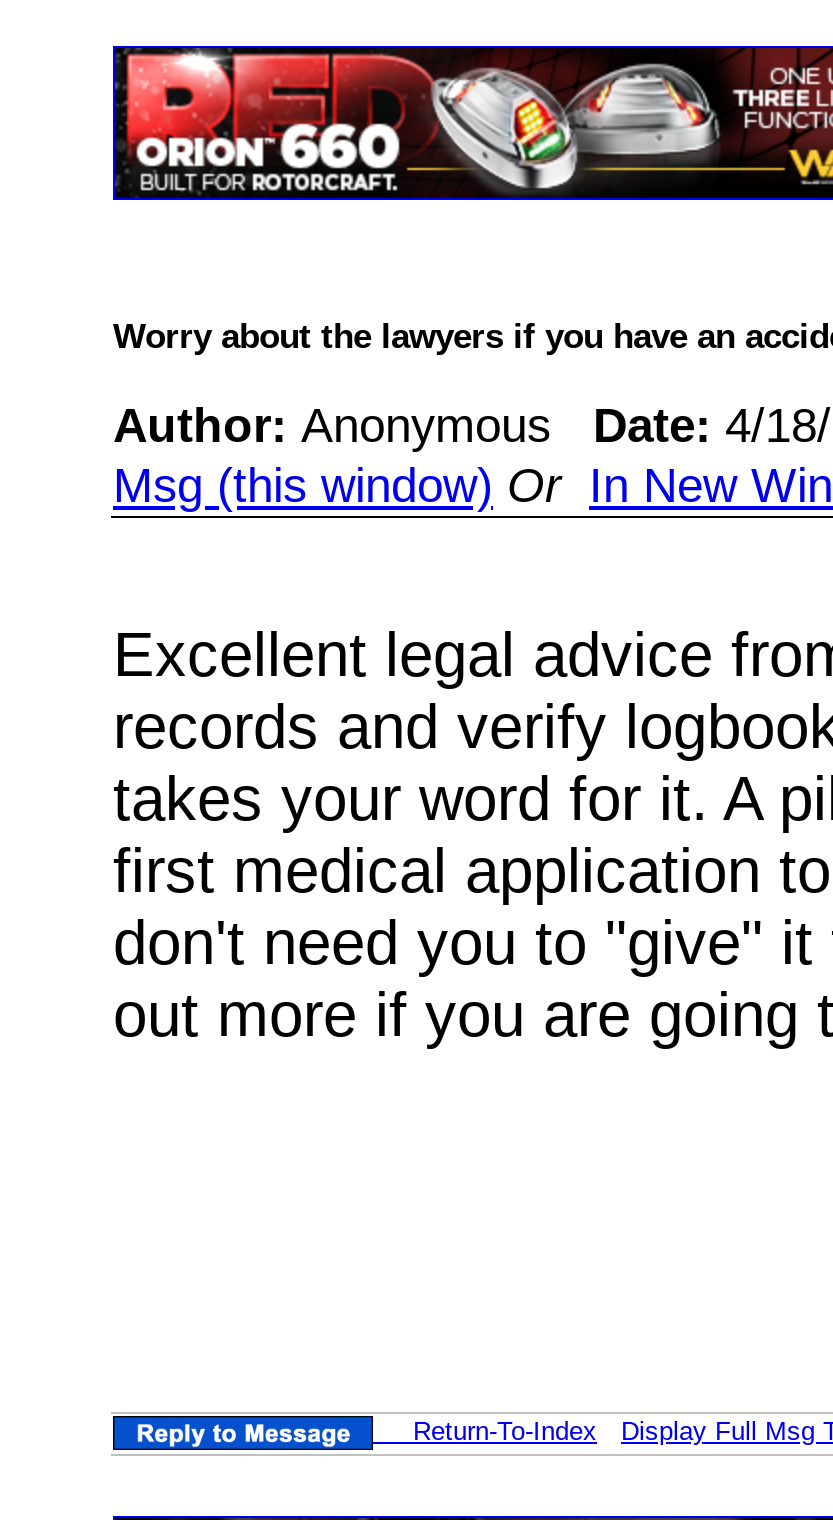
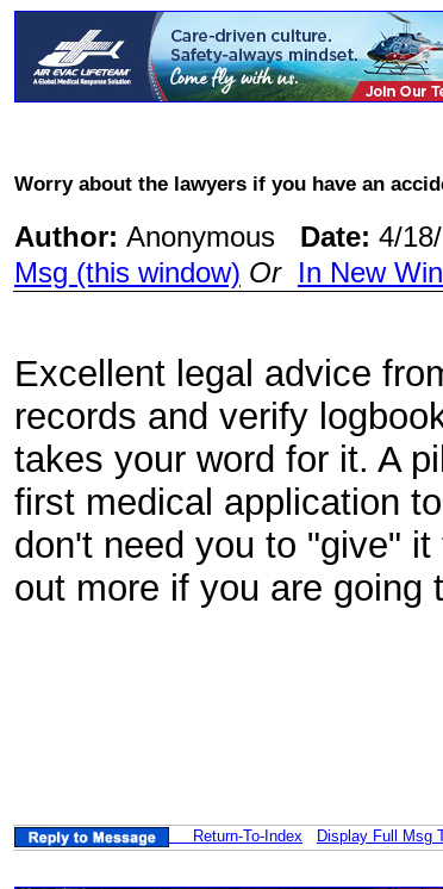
[117,46,827,200] [image] -> [15,11,439,102] [image]

